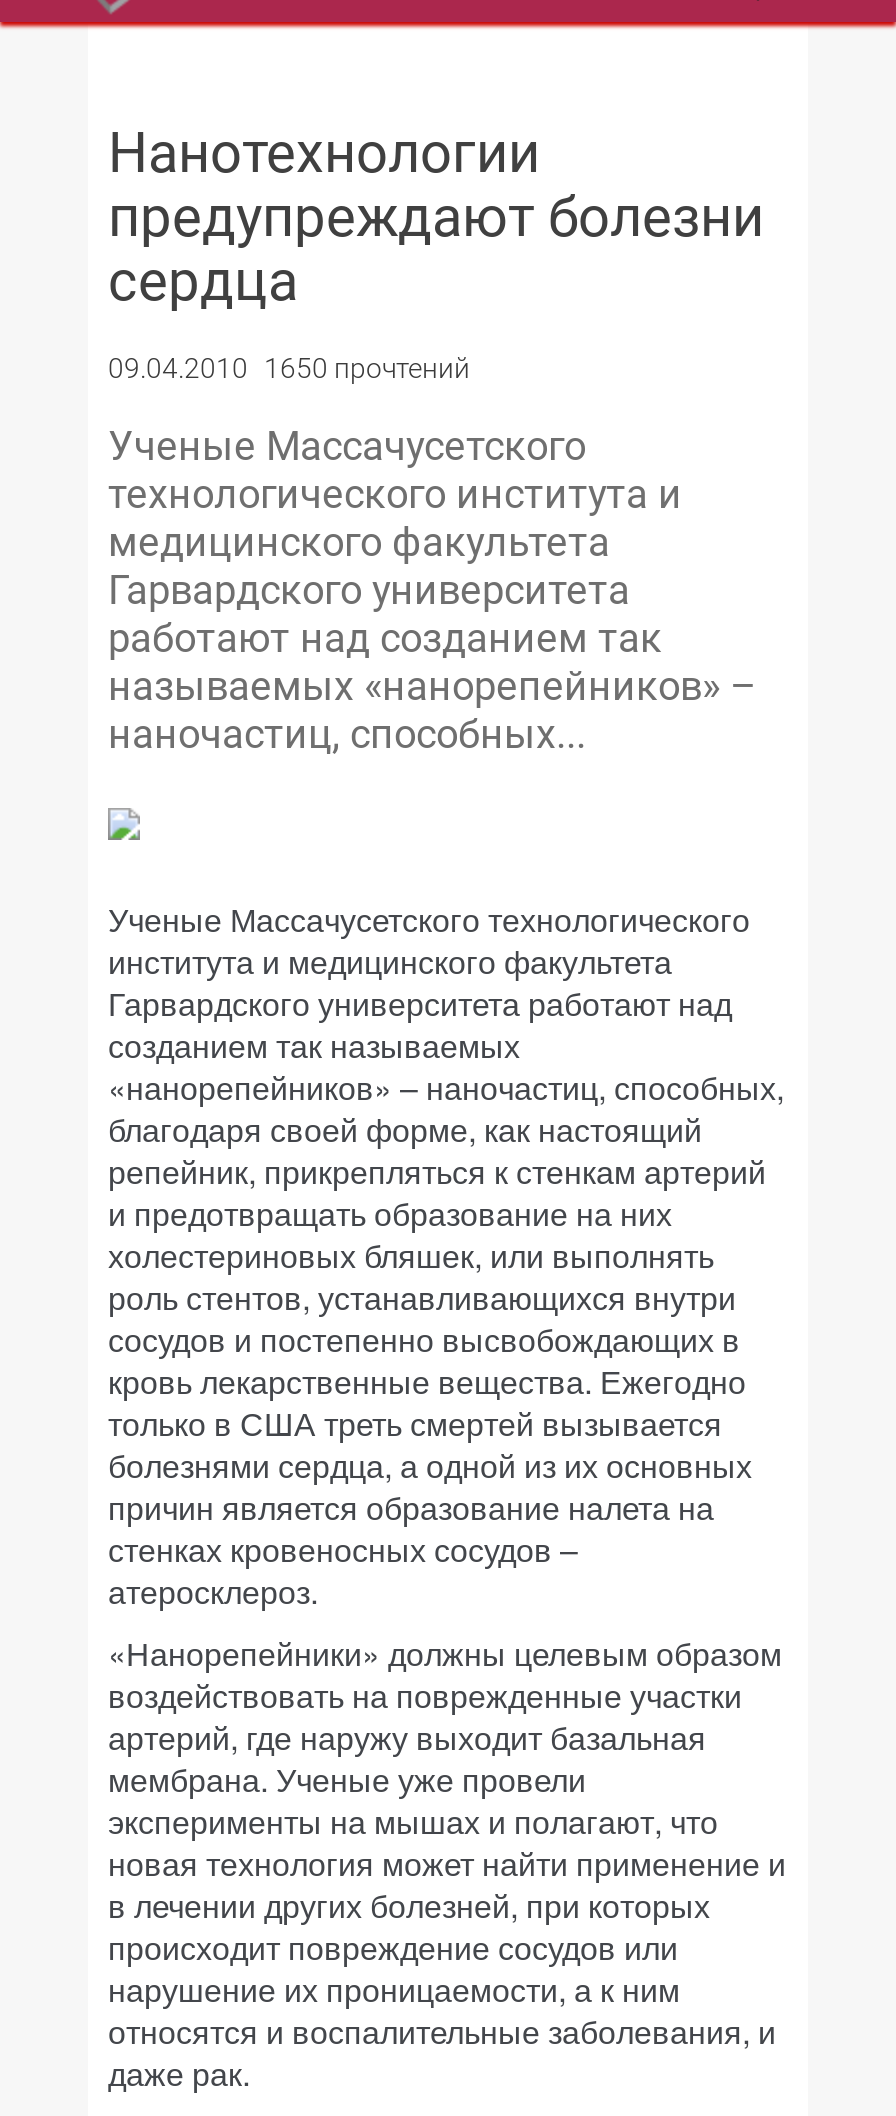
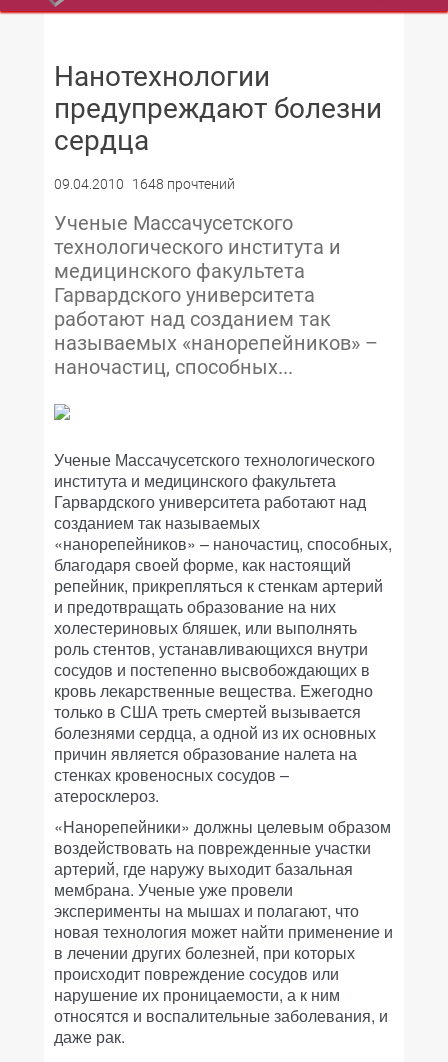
[108,352,470,384] 09.04.2010 1650 прочтений -> [54,176,235,192] 09.04.2010 1648 прочтений

